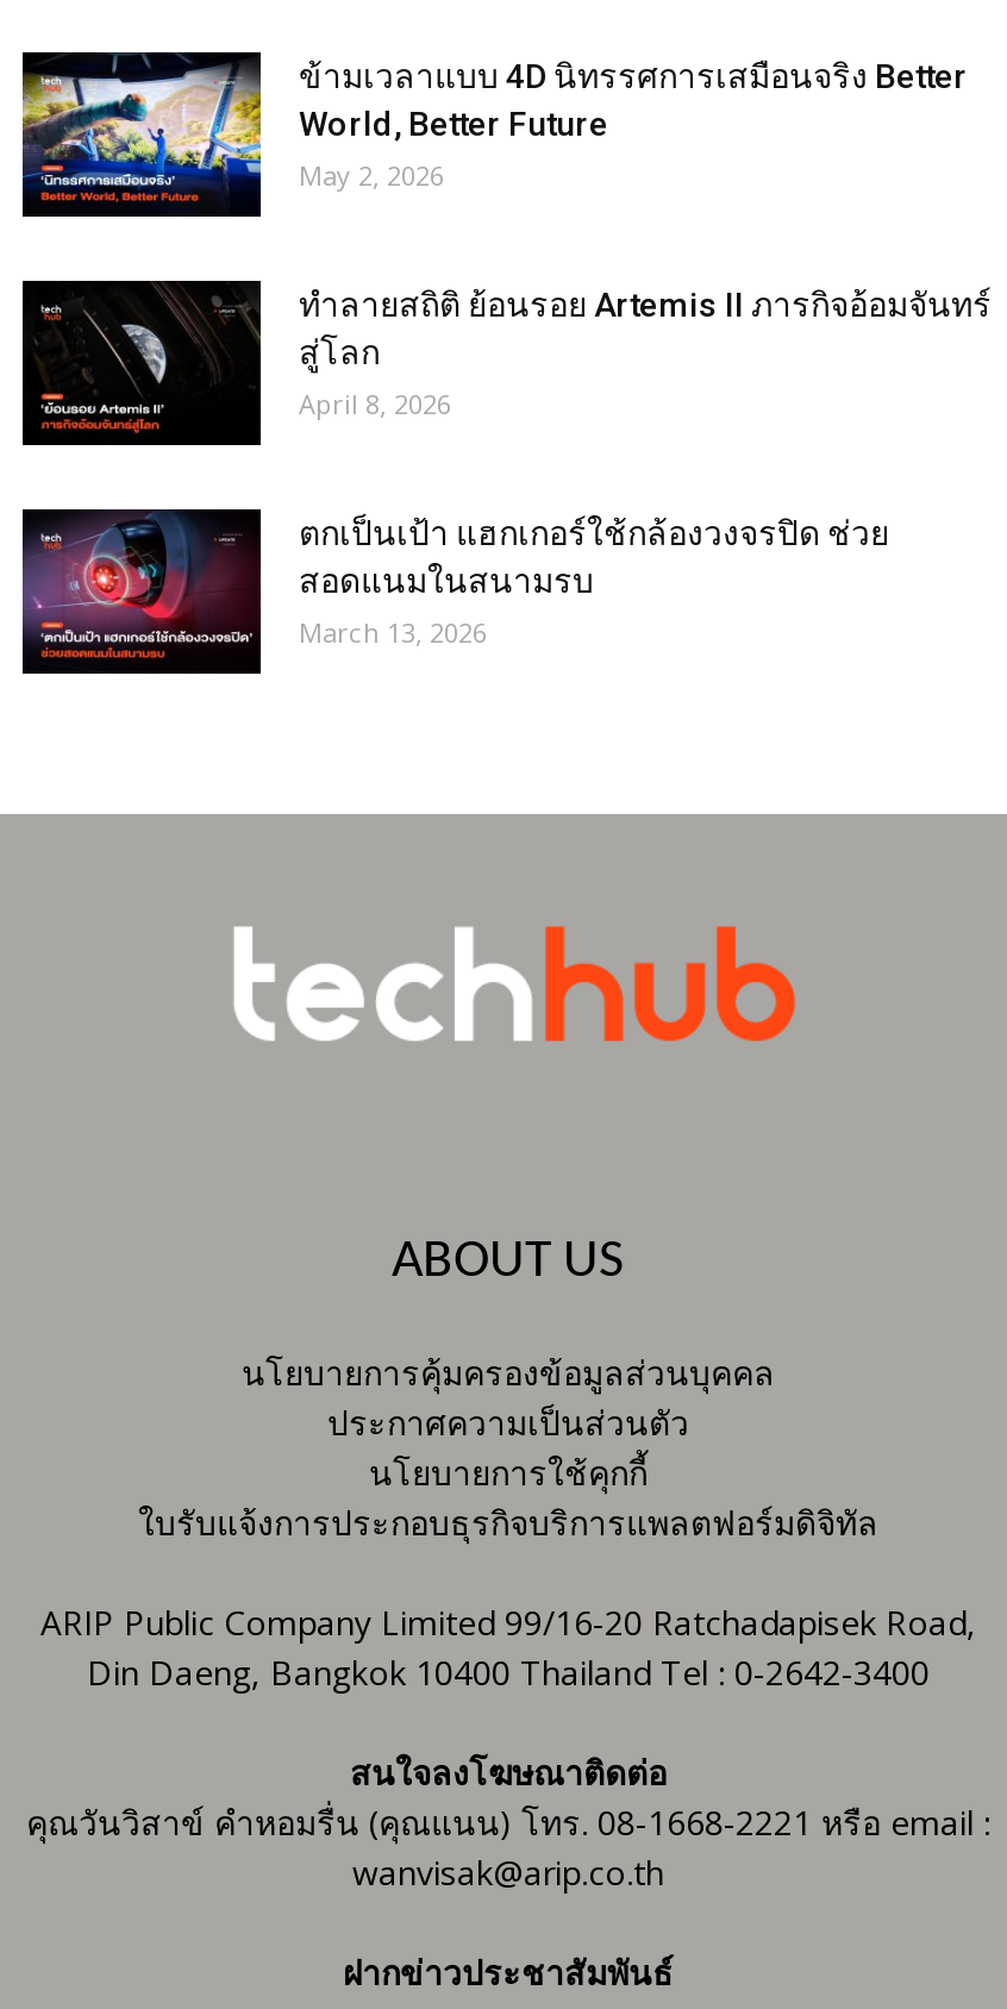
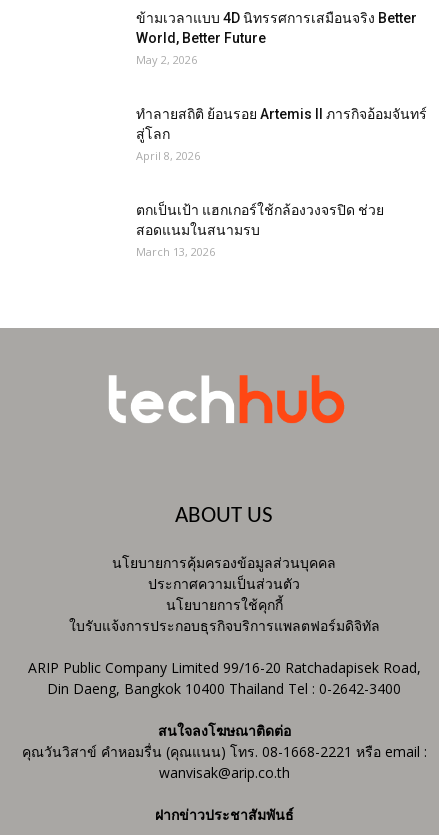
[20,50,263,219] [image] -> none
[20,278,263,448] [image] -> none
[20,507,263,676] [image] -> none

